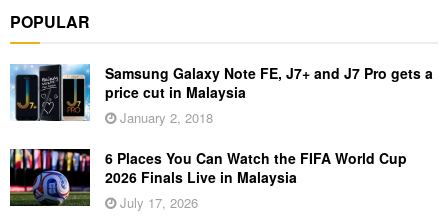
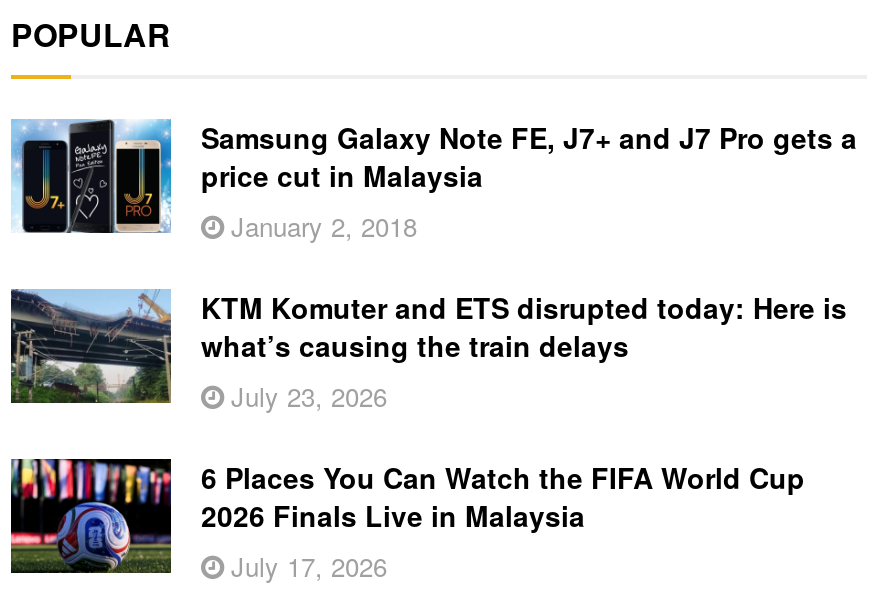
none -> [9,287,847,415] [image] | KTM Komuter and ETS disrupted today: Here is | what’s causing the train delays | July 23, 2026

